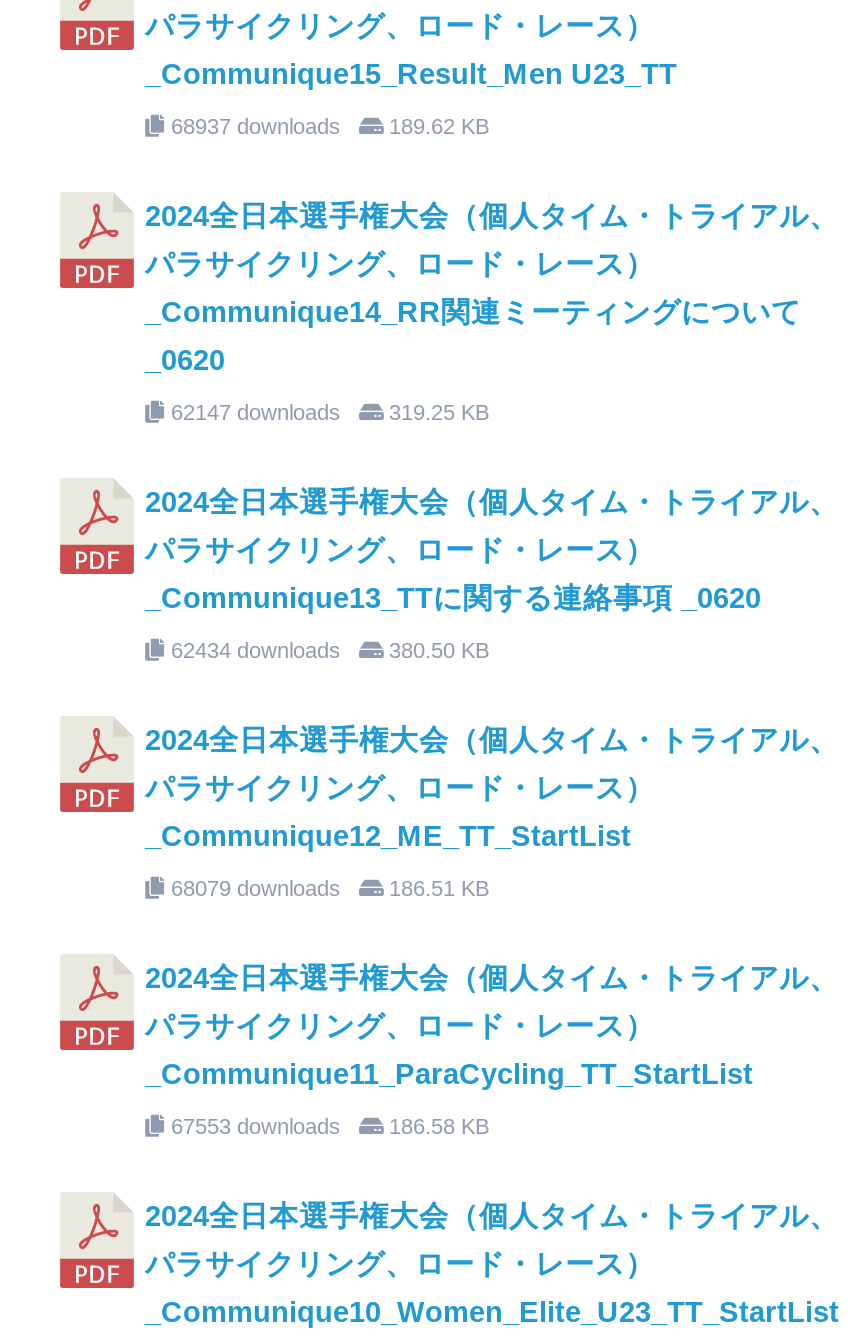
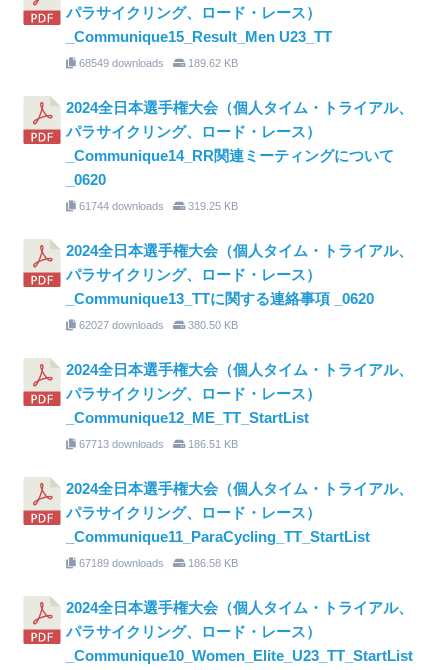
[165,113,489,137] 68937 downloads 189.62 KB -> [76,57,238,69] 68549 downloads 189.62 KB
[165,399,489,423] 62147 downloads 319.25 KB -> [76,200,238,212] 61744 downloads 319.25 KB
[165,637,489,661] 62434 downloads 380.50 KB -> [76,319,238,331] 62027 downloads 380.50 KB
[165,875,489,899] 68079 downloads 186.51 KB -> [76,438,238,450] 67713 downloads 186.51 KB
[165,1113,489,1137] 67553 downloads 186.58 KB -> [76,557,238,569] 67189 downloads 186.58 KB

